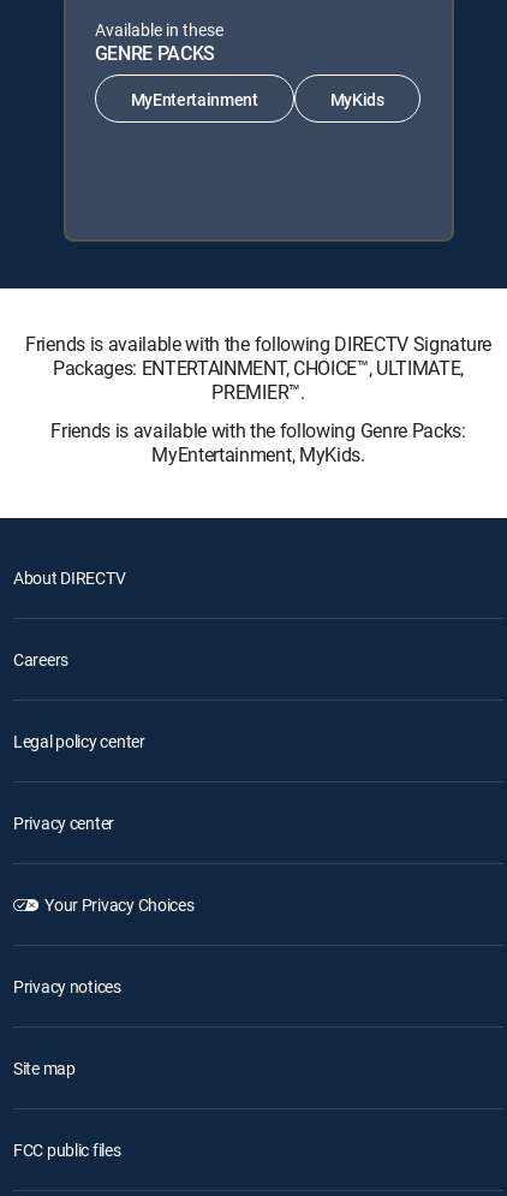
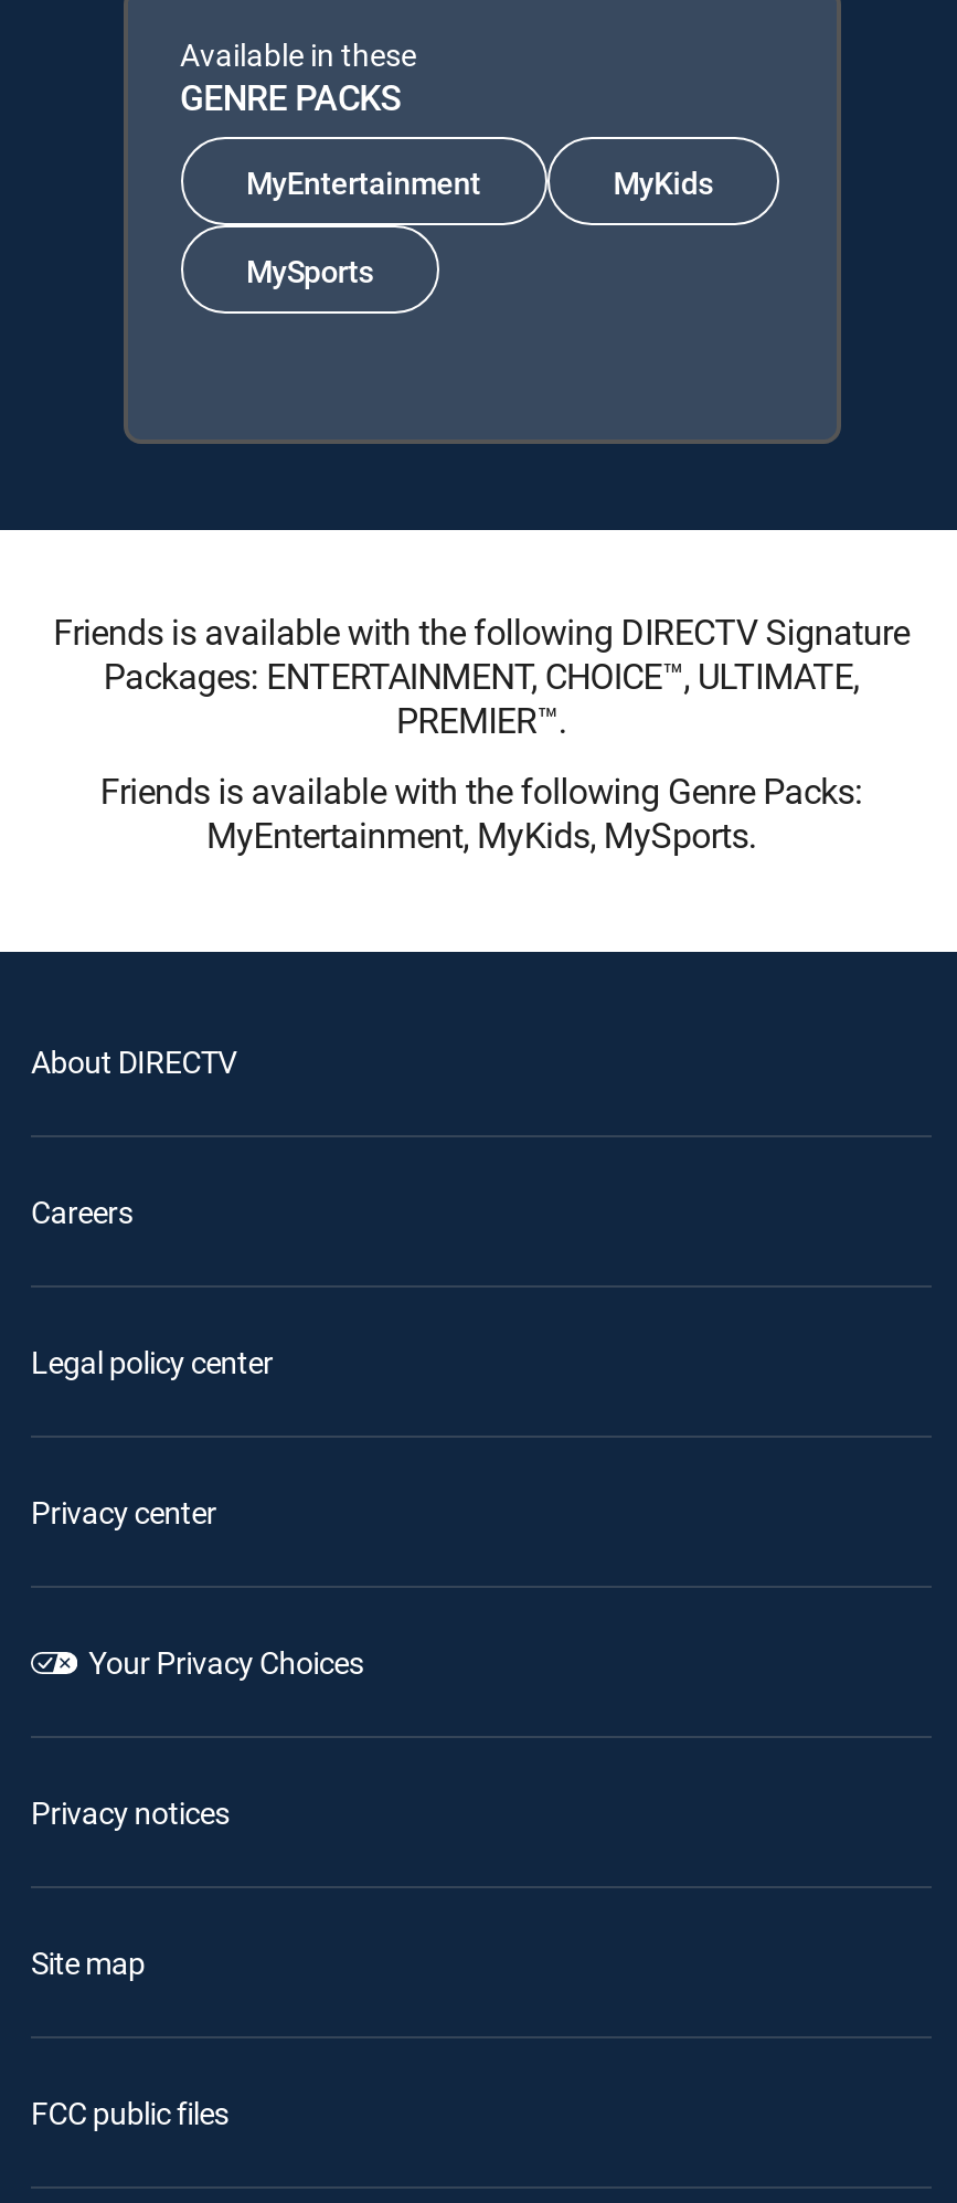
none -> [246,248,373,290] MySports
[152,441,365,468] MyEntertainment, MyKids. -> [206,811,756,859] MyEntertainment, MyKids, MySports.

